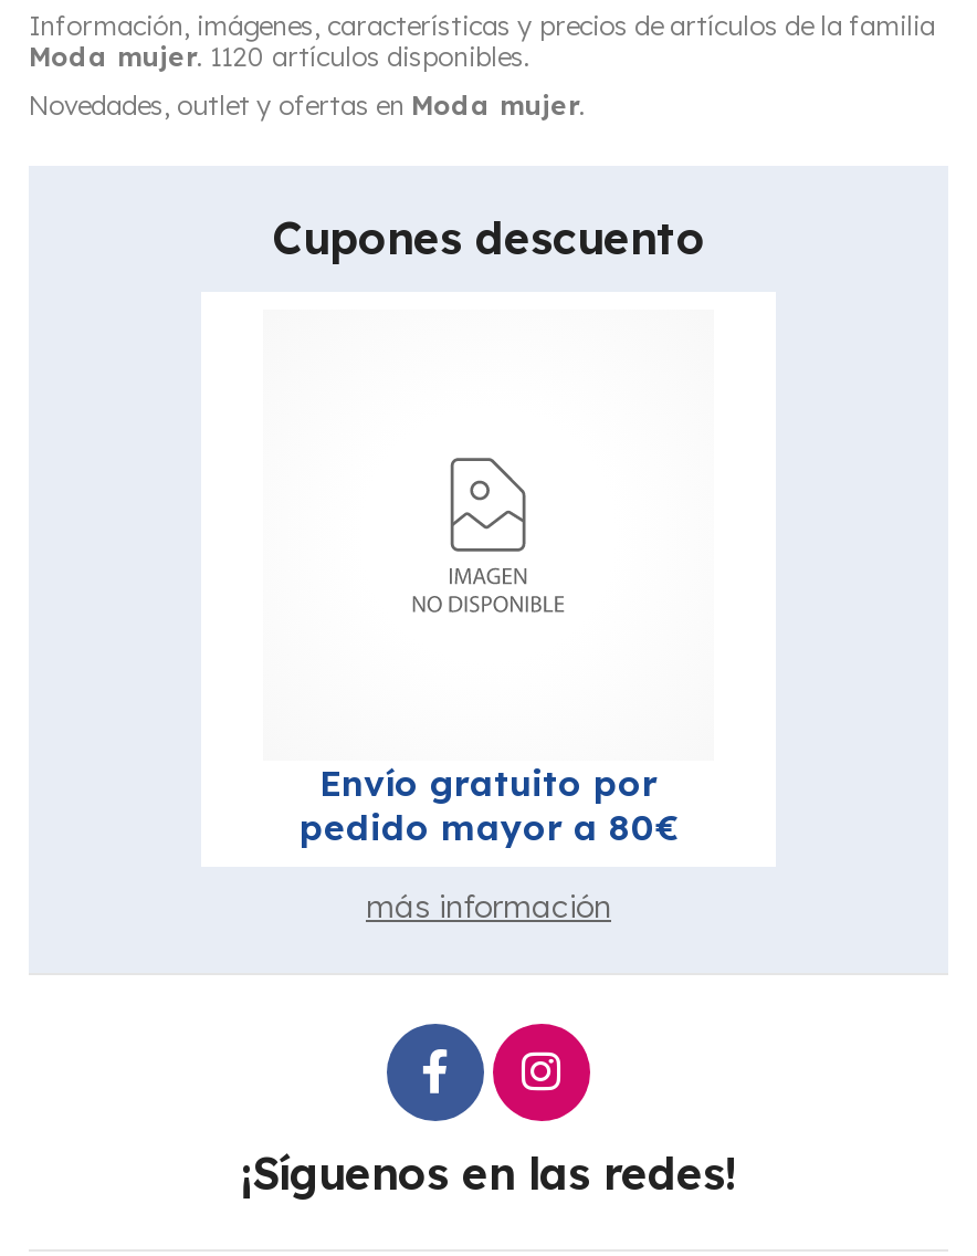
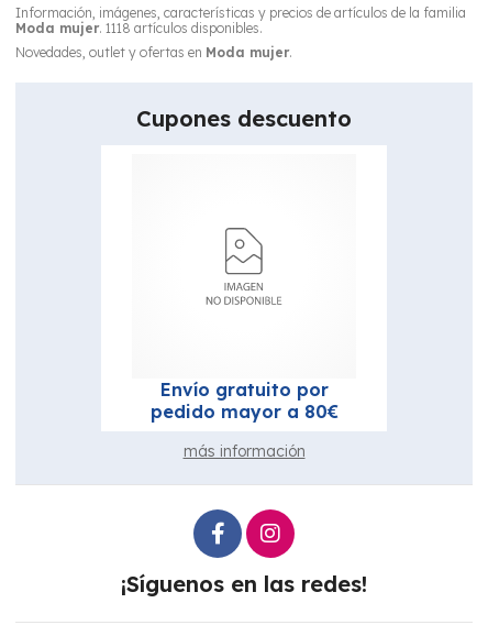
[29,40,530,73] Moda mujer. 1120 artículos disponibles. -> [15,20,263,36] Moda mujer. 1118 artículos disponibles.

